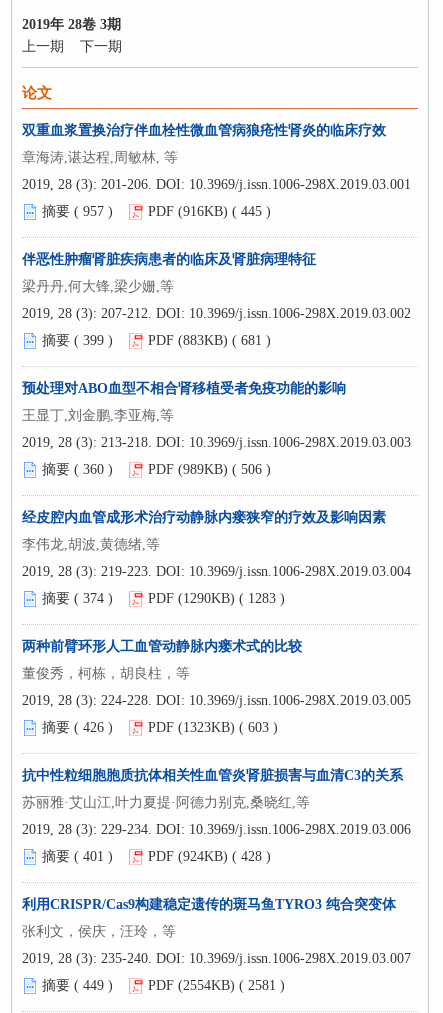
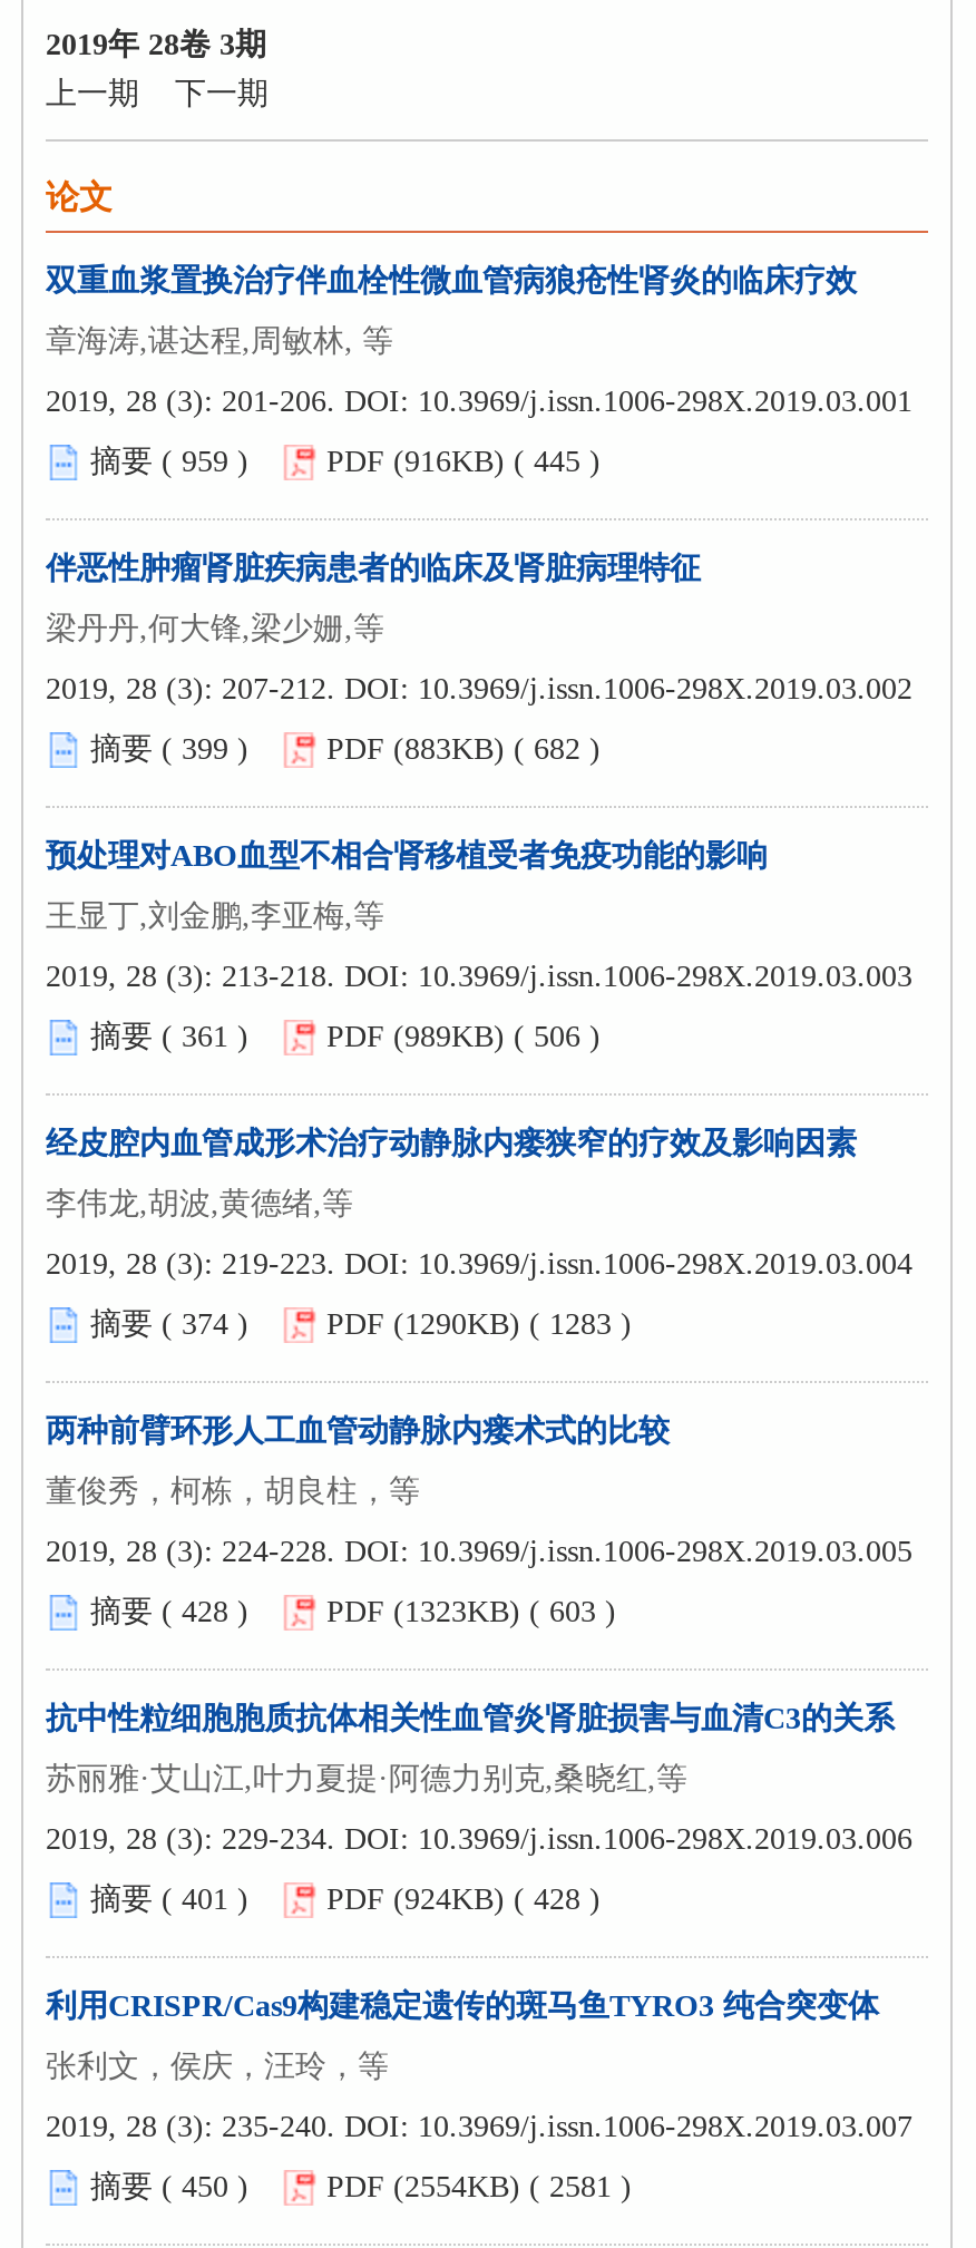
[42,204,113,219] 摘要 (957) -> [90,446,248,479] 摘要 (959)
[148,333,271,348] PDF (883KB) (681) -> [326,733,601,767] PDF (883KB) (682)
[42,462,113,477] 摘要 (360) -> [90,1021,248,1054] 摘要 (361)
[42,720,113,735] 摘要 (426) -> [90,1596,248,1629] 摘要 (428)
[42,978,113,993] 摘要 (449) -> [90,2171,248,2205] 摘要 (450)

